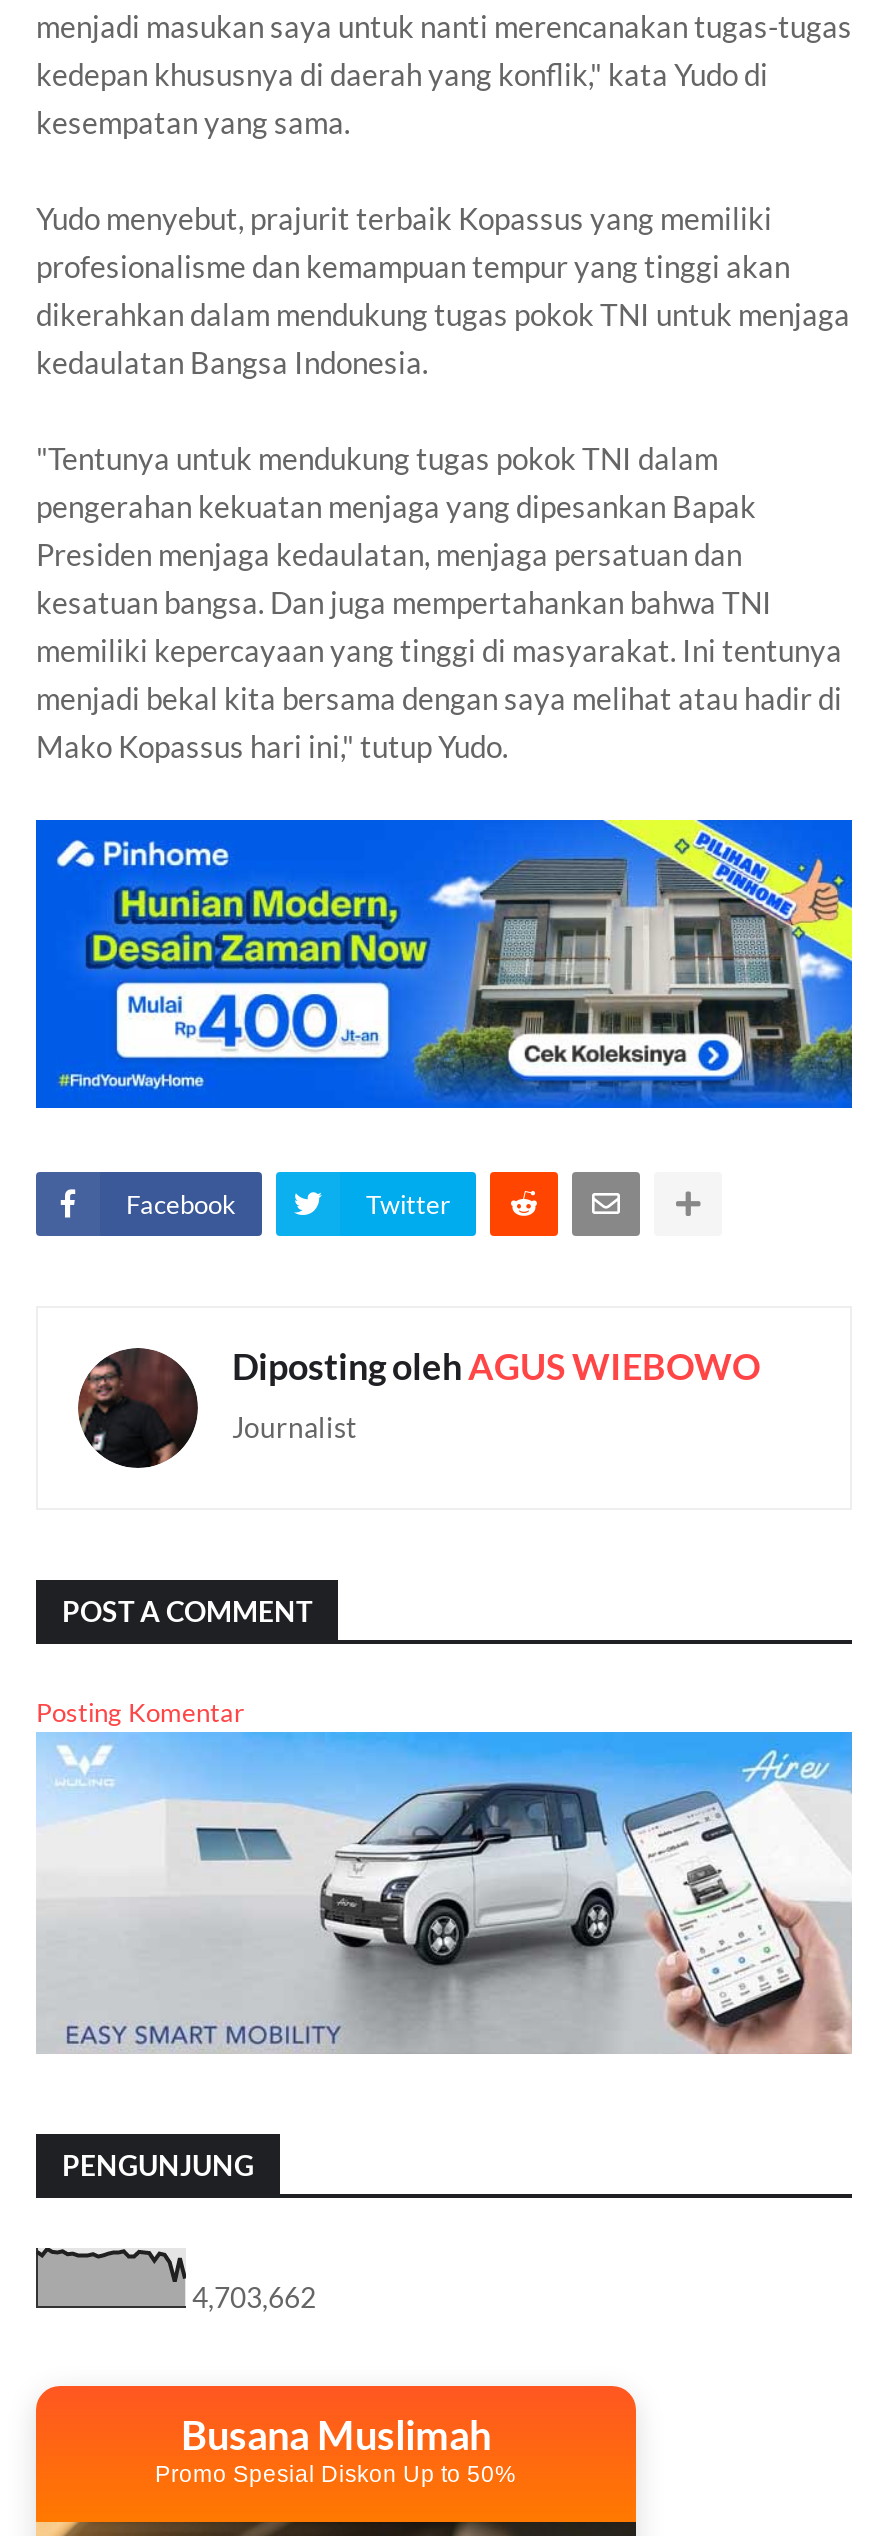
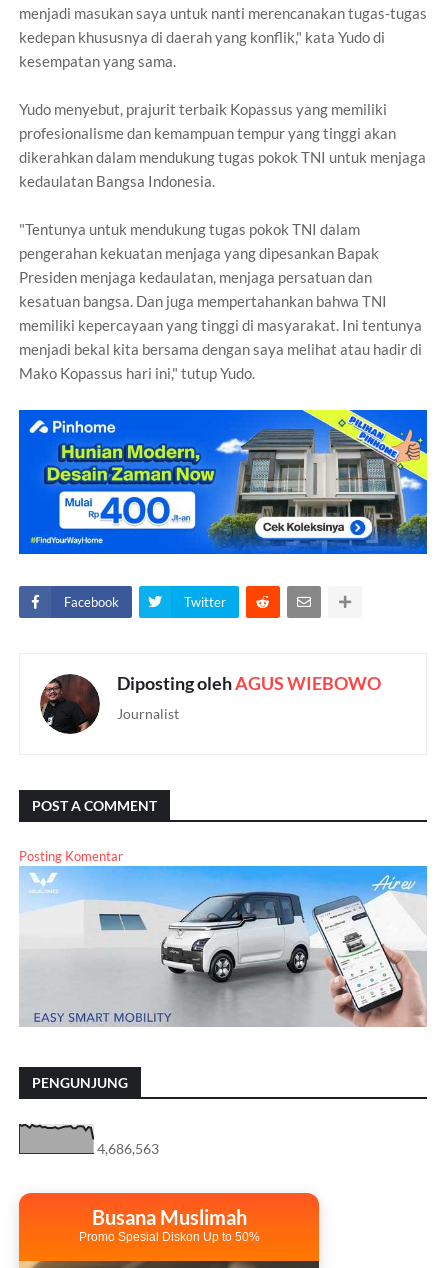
[192,2279,316,2313] 4,703,662 -> [97,1140,159,1157] 4,686,563

